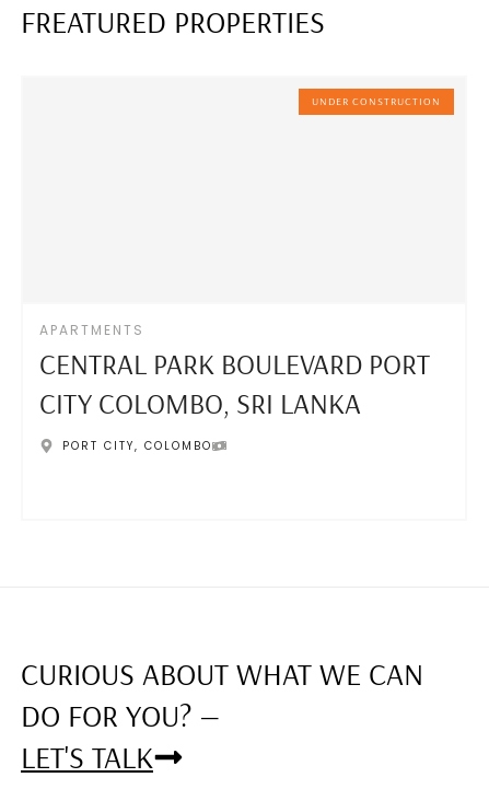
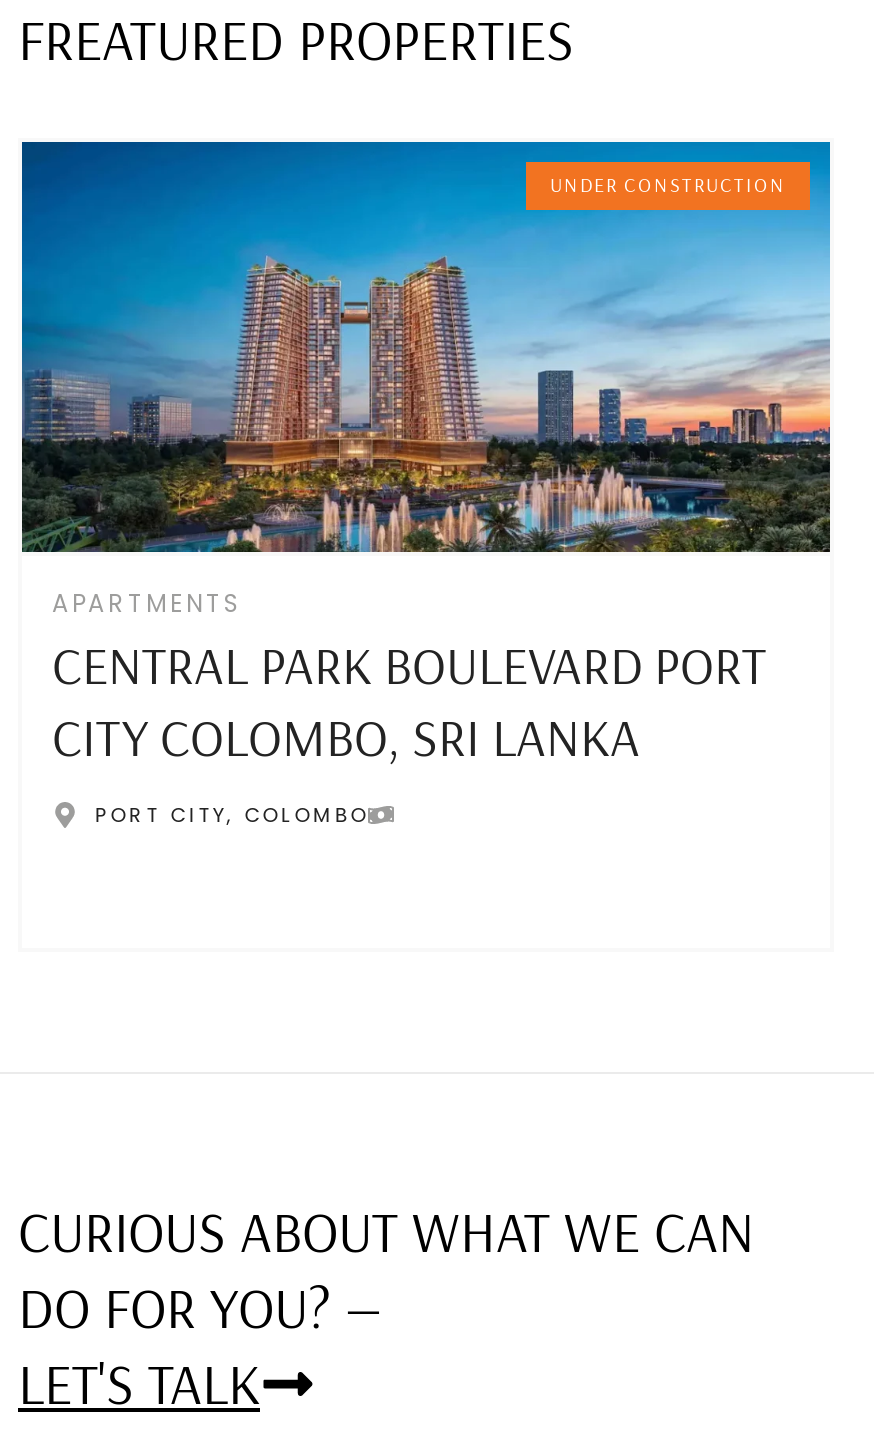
none -> [20,140,832,554] [image]

